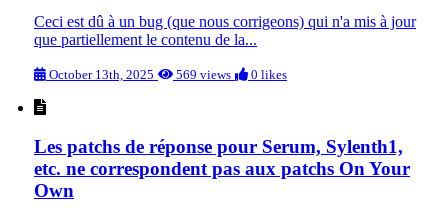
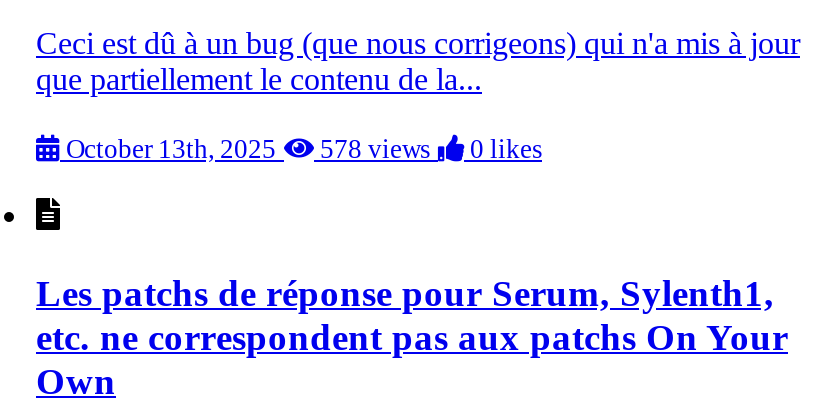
[46,67,287,82] October 13th, 2025 569 views 0 likes -> [60,134,542,164] October 13th, 2025 578 views 0 likes

